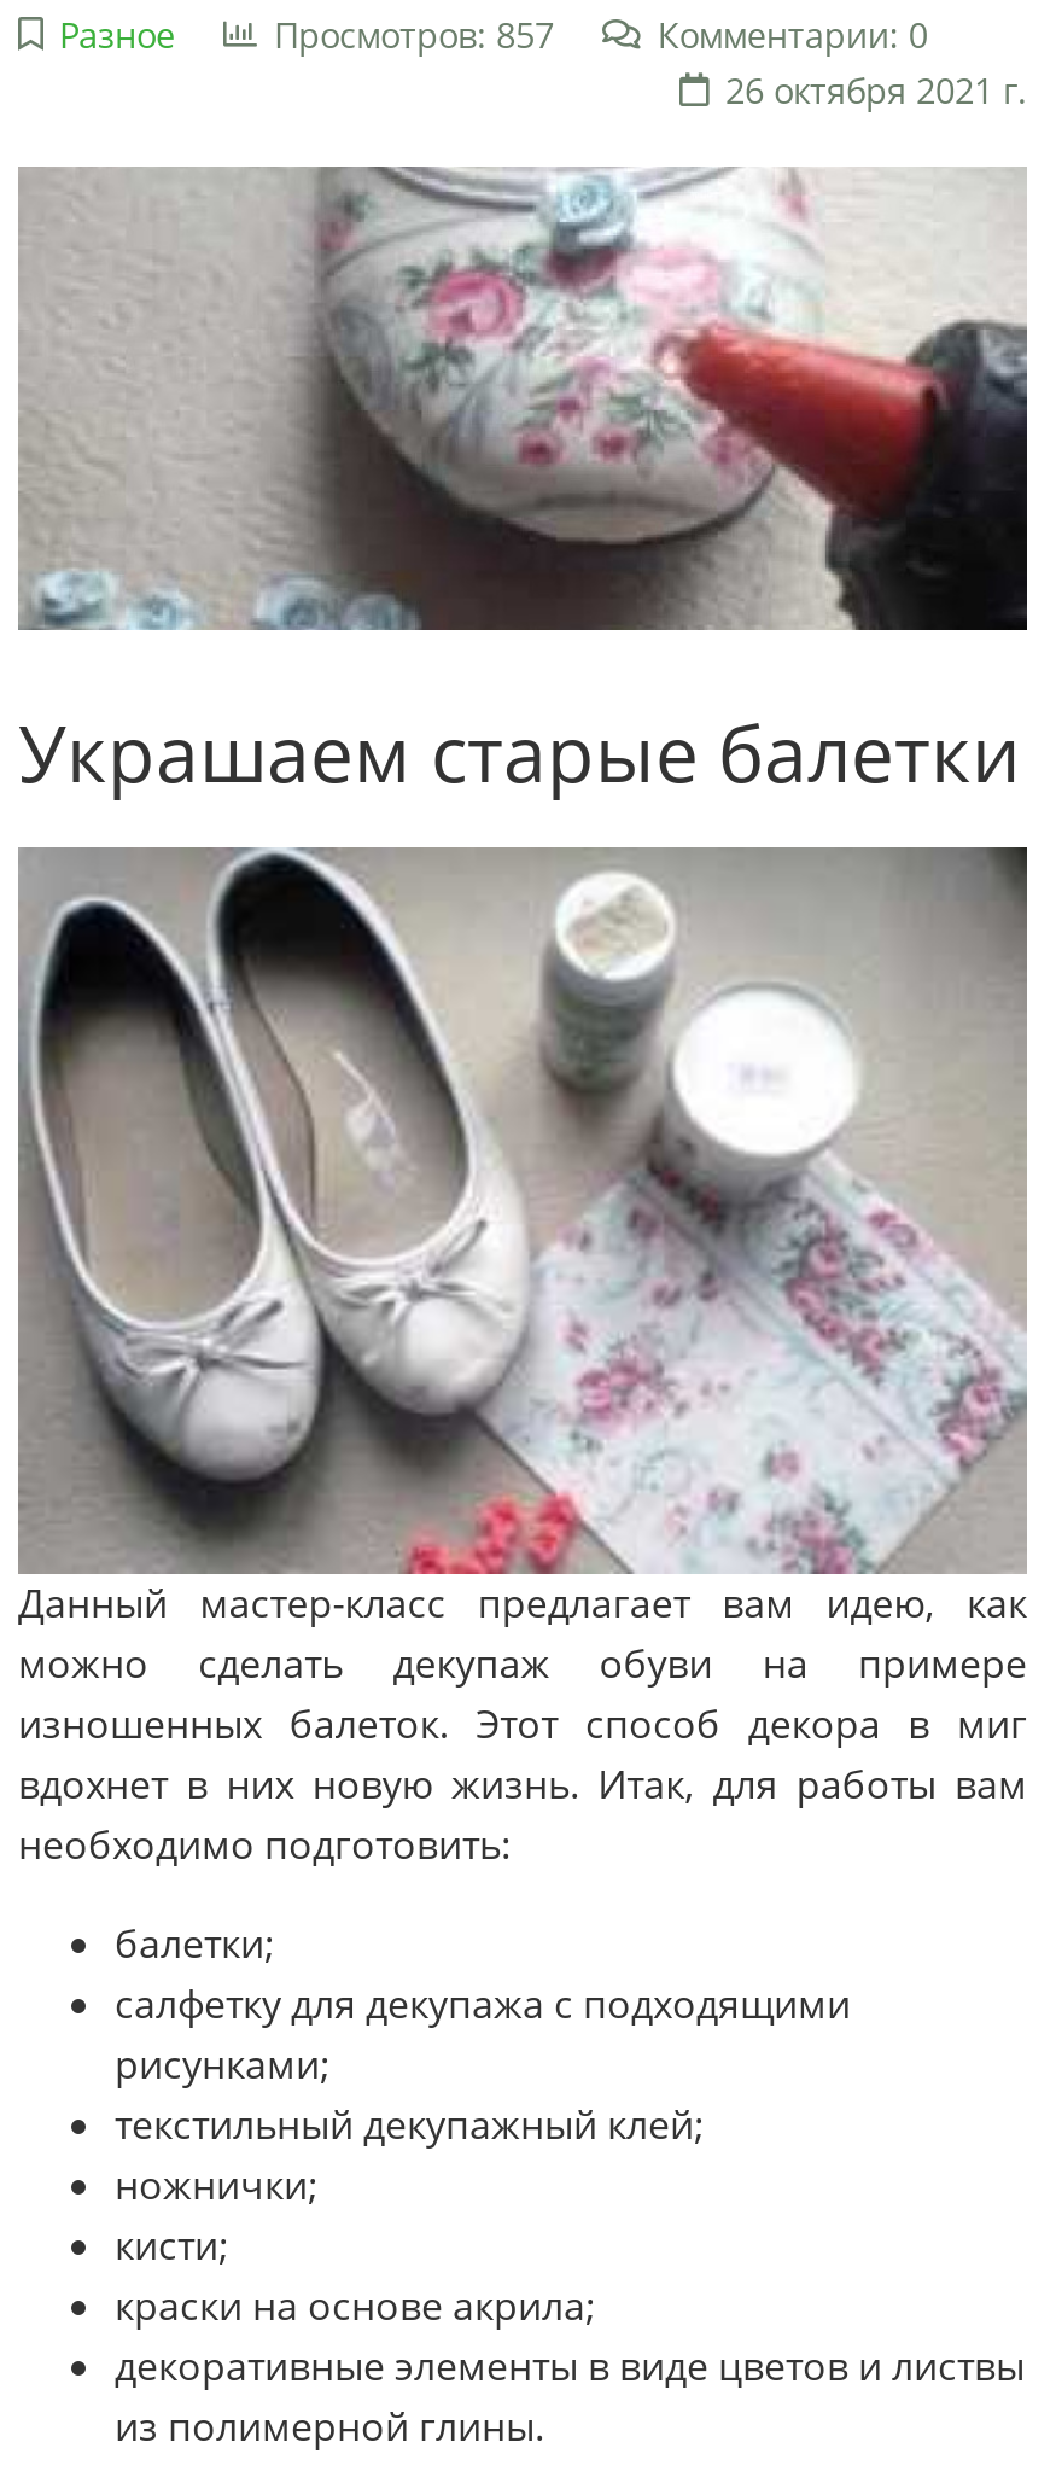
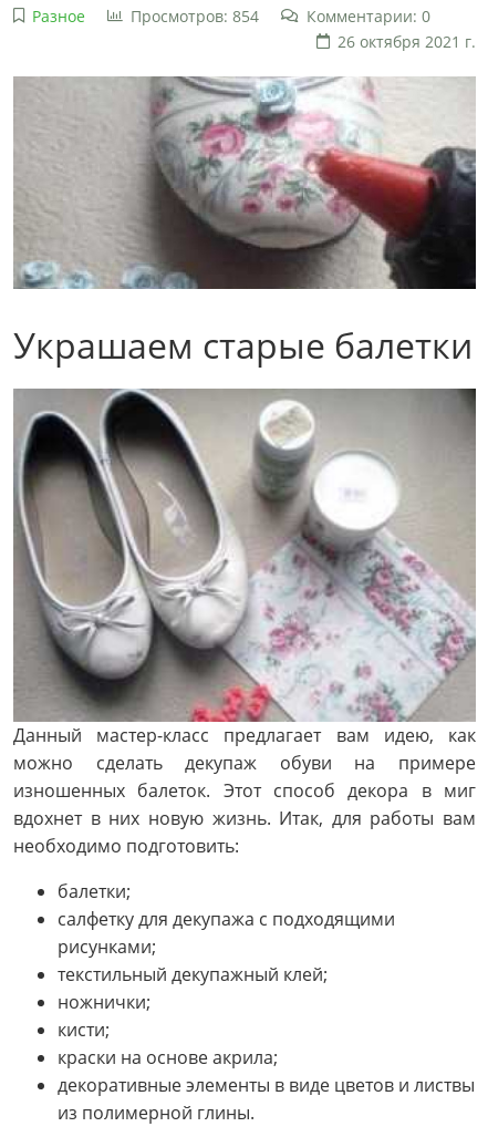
[274,12,554,58] Просмотров: 857 -> [130,6,259,27] Просмотров: 854

